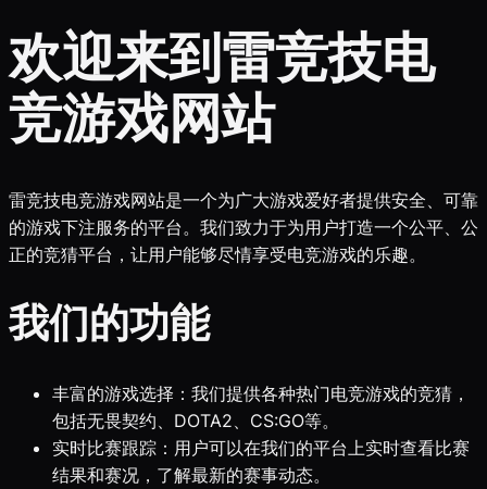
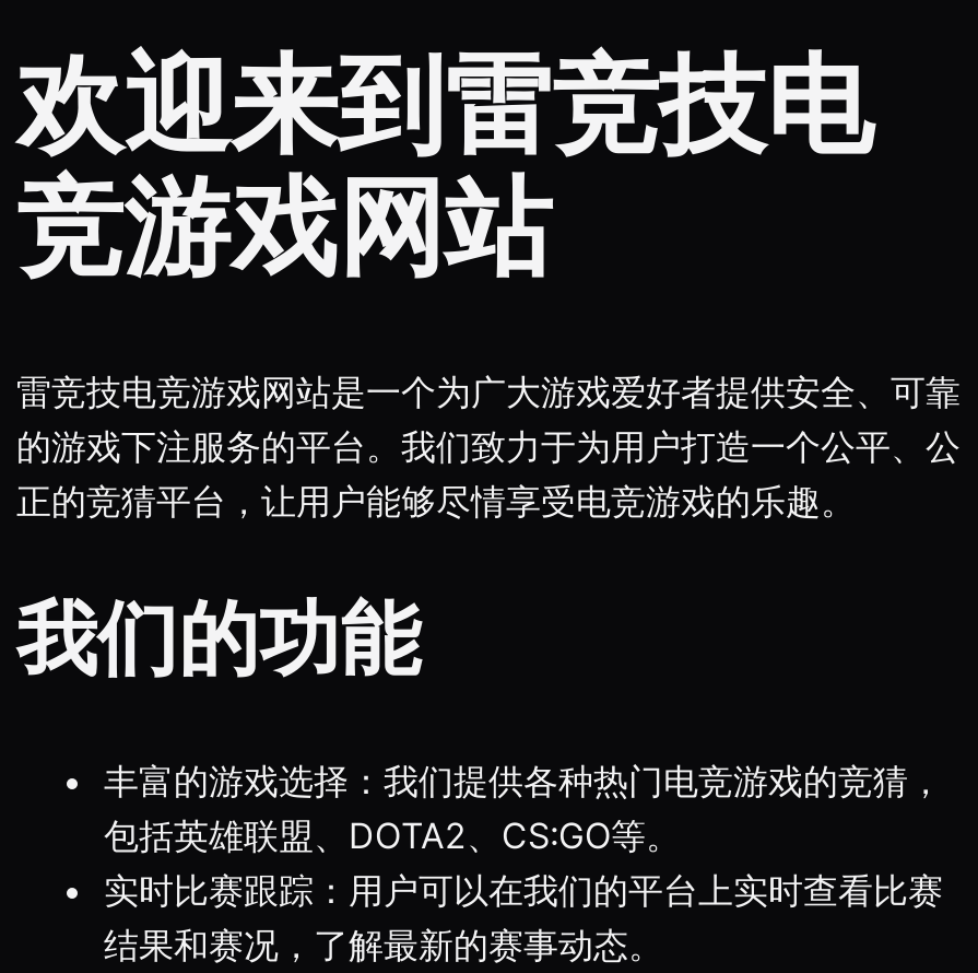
[52,410,339,432] 包括无畏契约、DOTA2、CS:GO等。 -> [104,814,681,858] 包括英雄联盟、DOTA2、CS:GO等。

